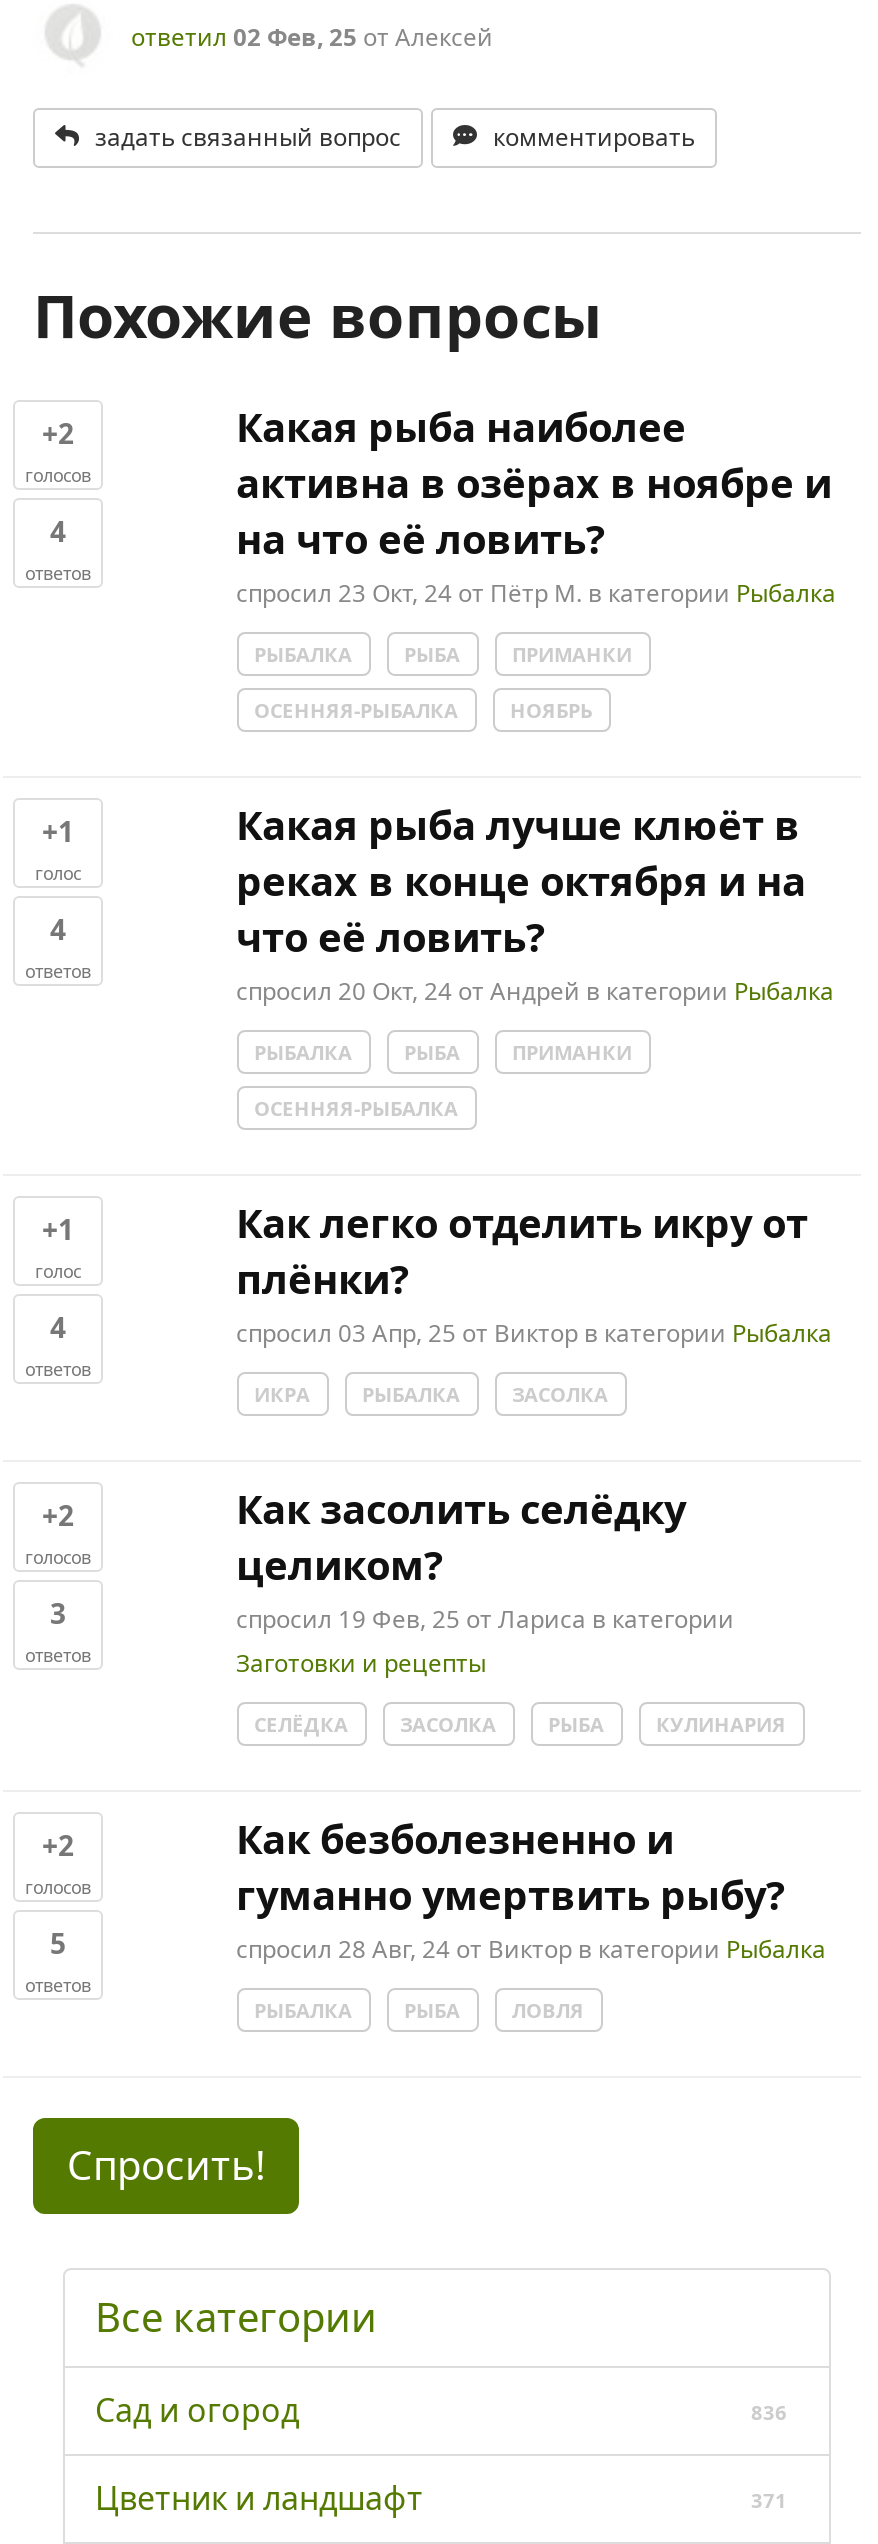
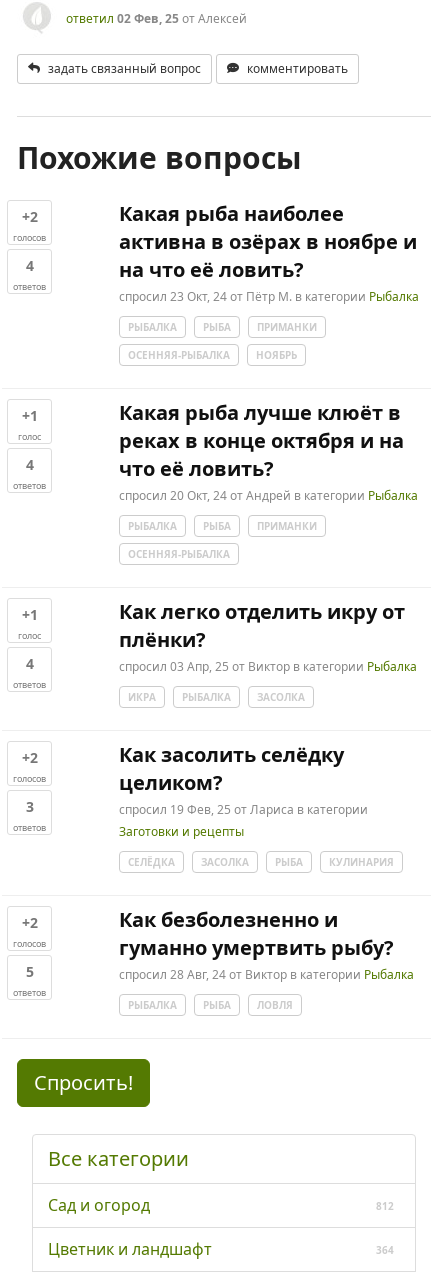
[751,2397,787,2425] 836 -> [376,1198,394,1212] 812
[751,2485,787,2513] 371 -> [376,1242,394,1256] 364

